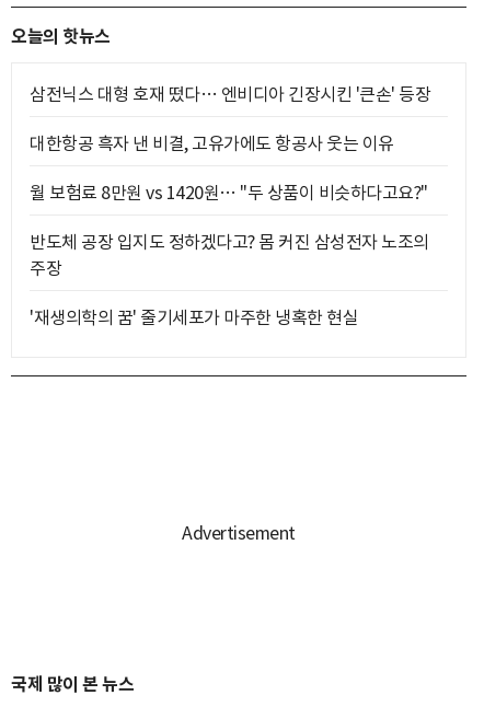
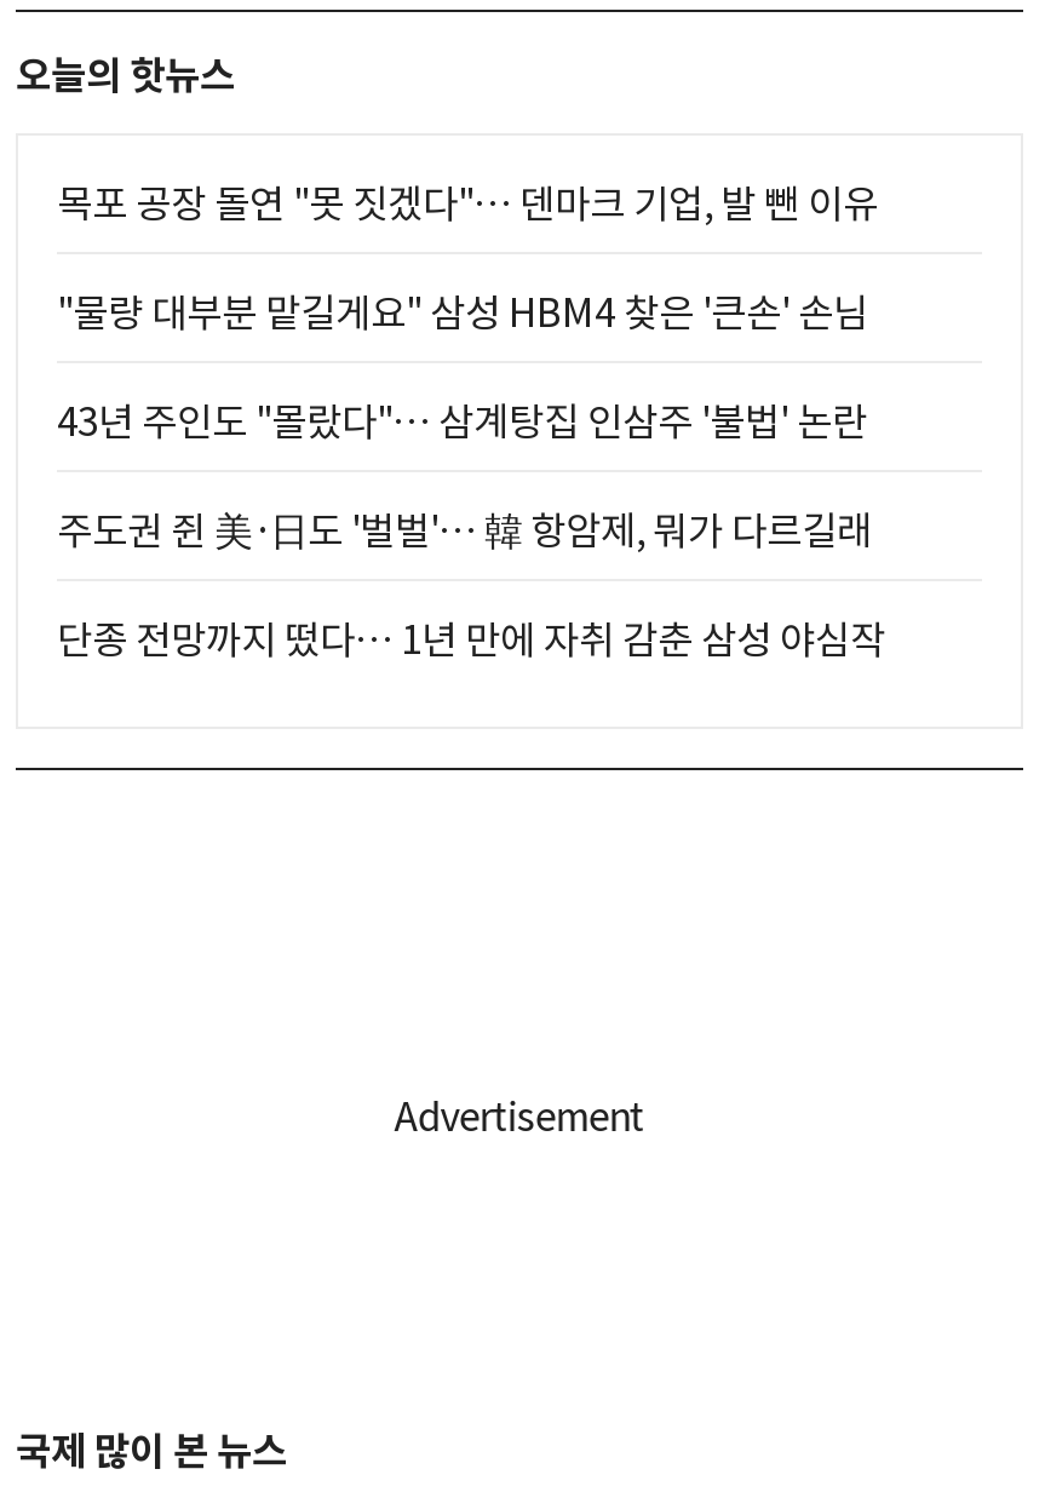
[30,83,430,105] 삼전닉스 대형 호재 떴다… 엔비디아 긴장시킨 '큰손' 등장 -> [57,179,878,228] 목포 공장 돌연 "못 짓겠다"… 덴마크 기업, 발 뺀 이유
[30,133,394,154] 대한항공 흑자 낸 비결, 고유가에도 항공사 웃는 이유 -> [57,288,868,337] "물량 대부분 맡길게요" 삼성 HBM4 찾은 '큰손' 손님
[30,182,428,204] 월 보험료 8만원 vs 1420원… "두 상품이 비슷하다고요?" -> [57,397,867,446] 43년 주인도 "몰랐다"… 삼계탕집 인삼주 '불법' 논란
[30,231,429,279] 반도체 공장 입지도 정하겠다고? 몸 커진 삼성전자 노조의 | 주장 -> [57,506,872,555] 주도권 쥔 美·日도 '벌벌'… 韓 항암제, 뭐가 다르길래
[30,307,358,328] '재생의학의 꿈' 줄기세포가 마주한 냉혹한 현실 -> [57,615,885,664] 단종 전망까지 떴다… 1년 만에 자취 감춘 삼성 야심작

